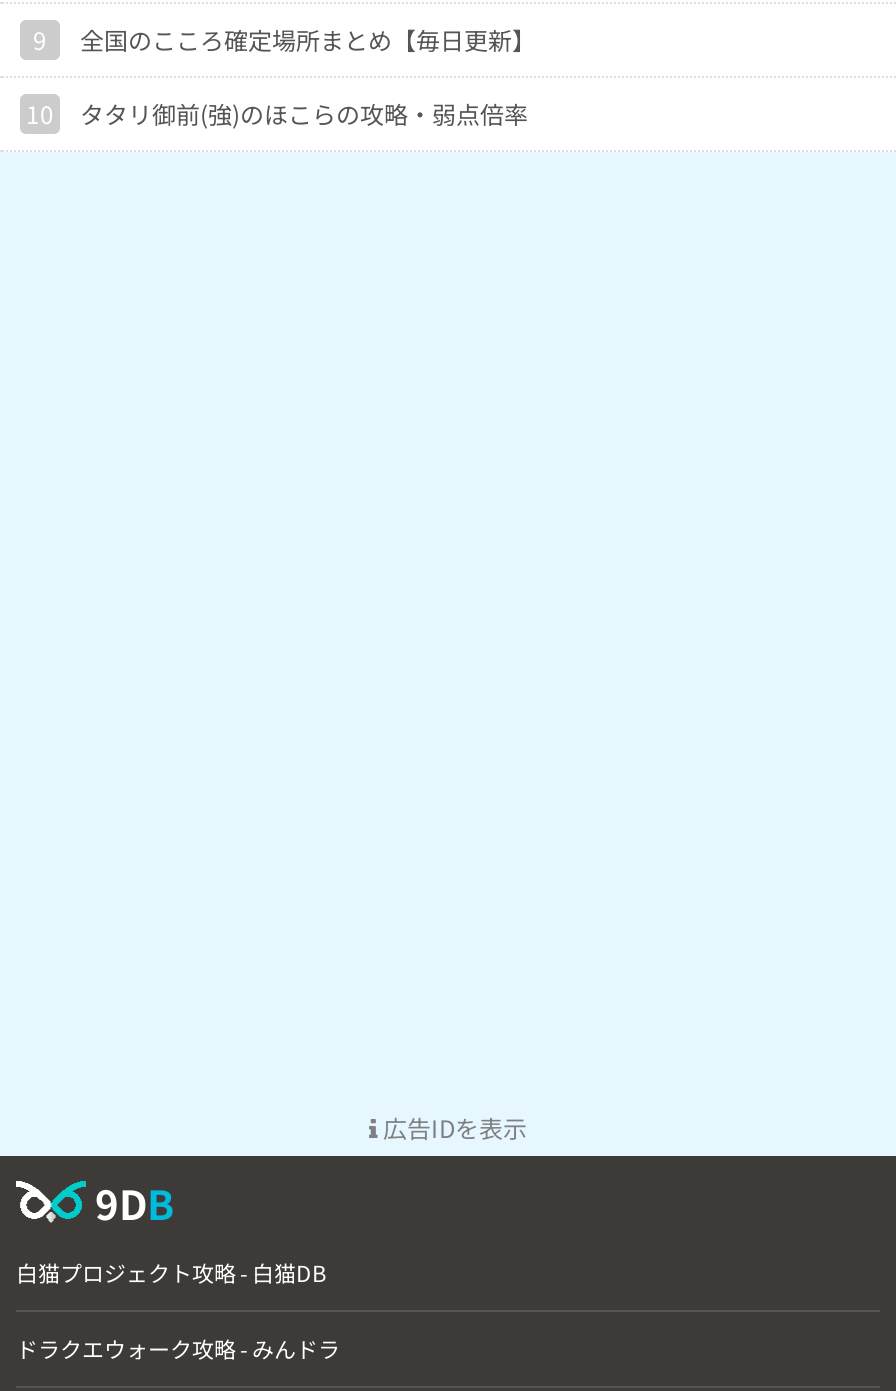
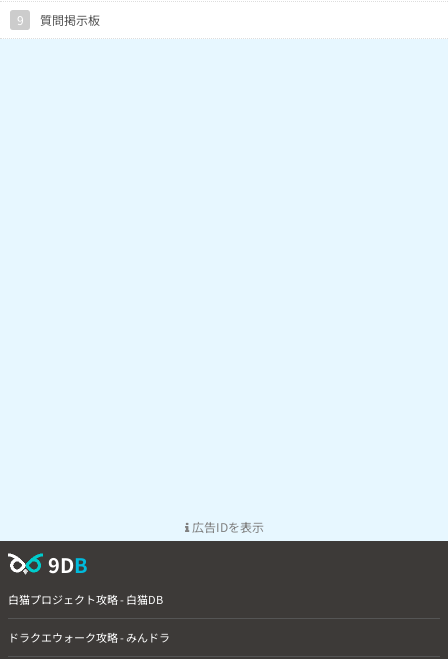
[26,22,536,130] 全国のこころ確定場所まとめ【毎日更新】 | 10 | タタリ御前(強)のほこらの攻略・弱点倍率 -> [40,11,100,28] 質問掲示板

